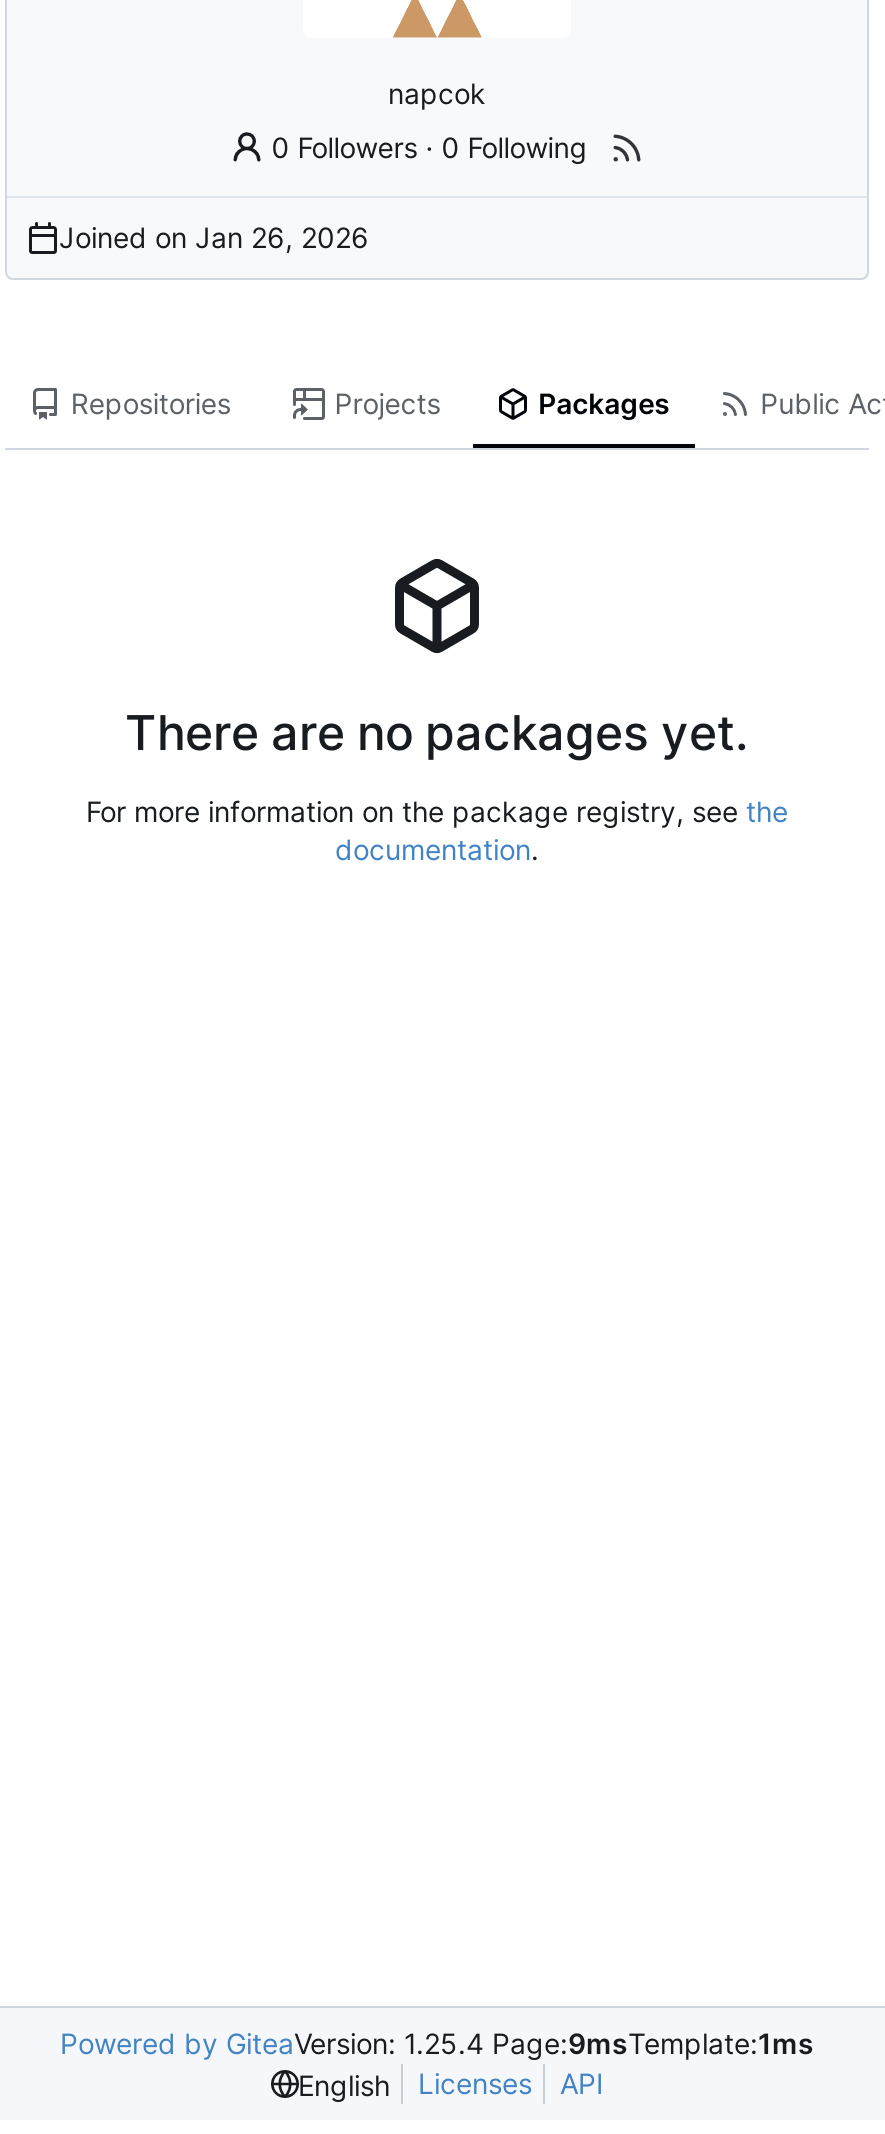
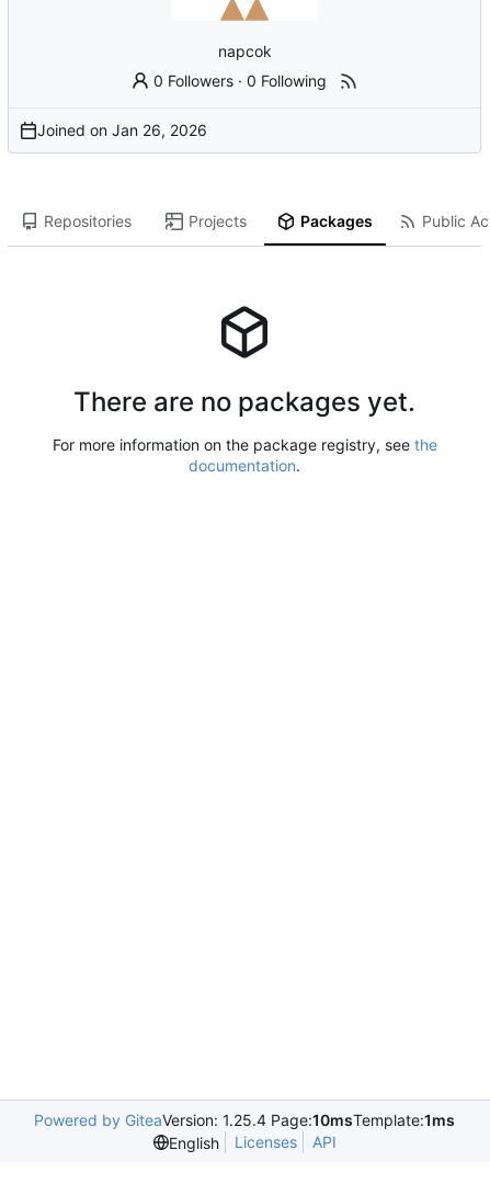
[60,2026,814,2060] Powered by GiteaVersion: 1.25.4 Page:9msTemplate:1ms -> [34,1111,455,1129] Powered by GiteaVersion: 1.25.4 Page:10msTemplate:1ms

